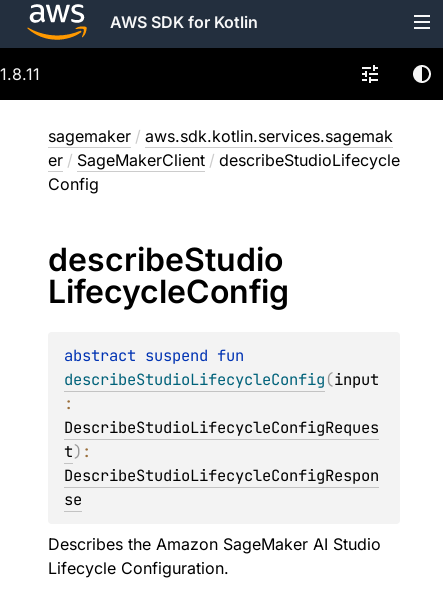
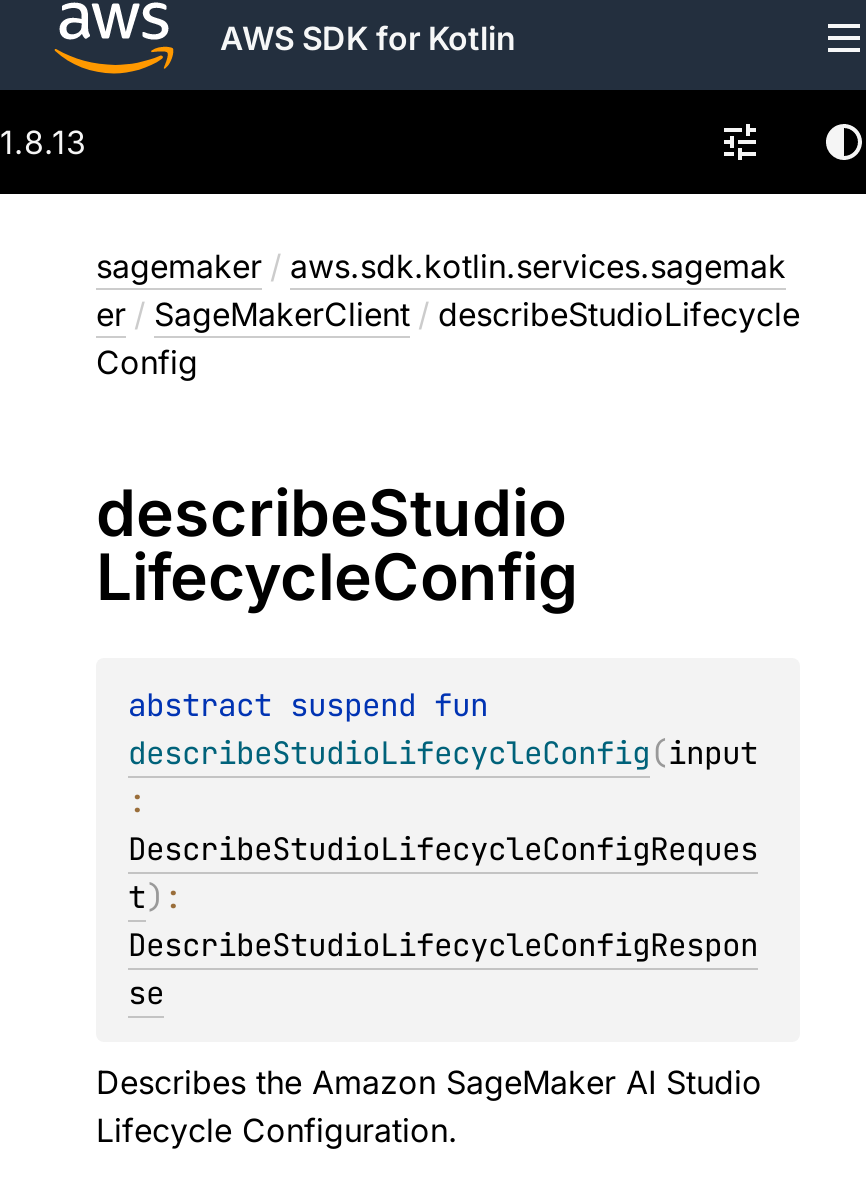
[0,64,40,84] 1.8.11 -> [0,122,86,162] 1.8.13

